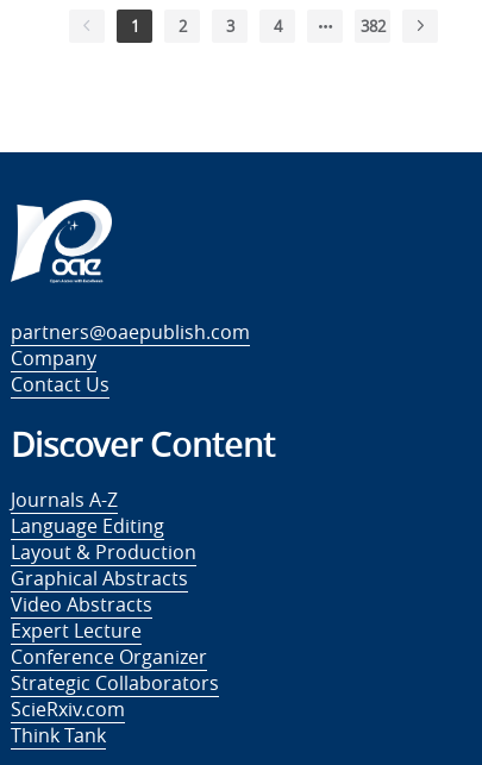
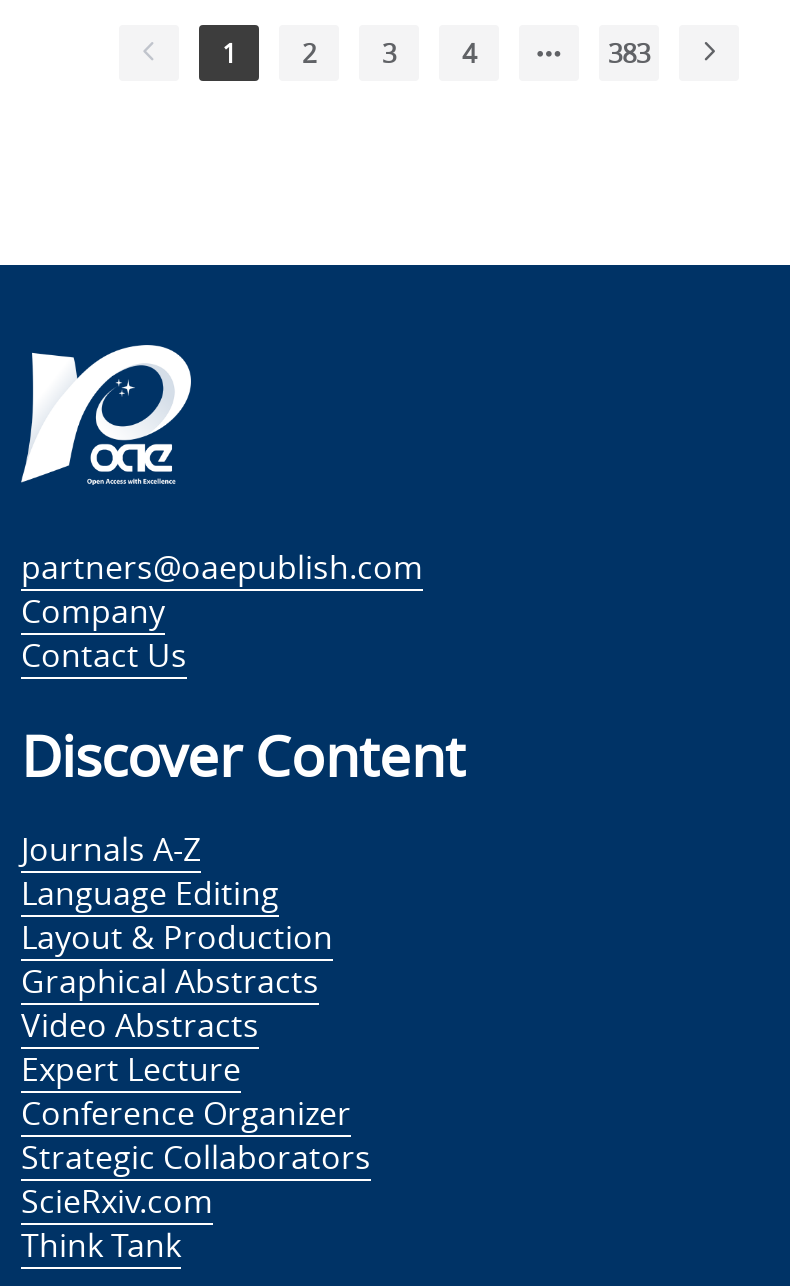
[360,15,385,36] 382 -> [608,34,650,70] 383

